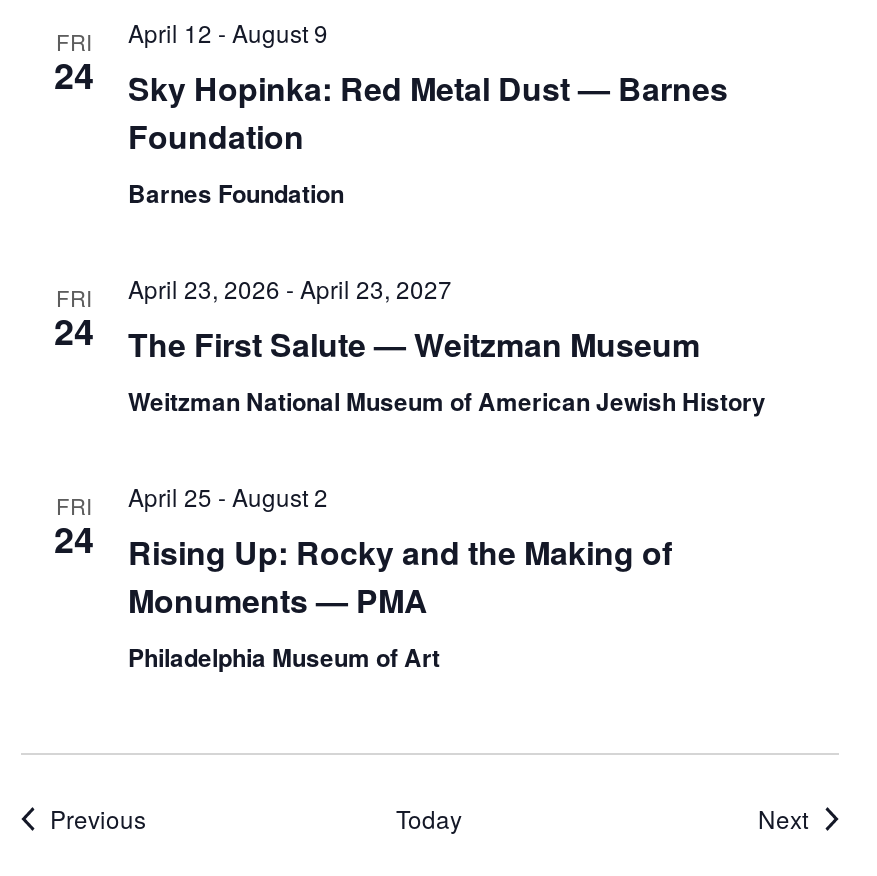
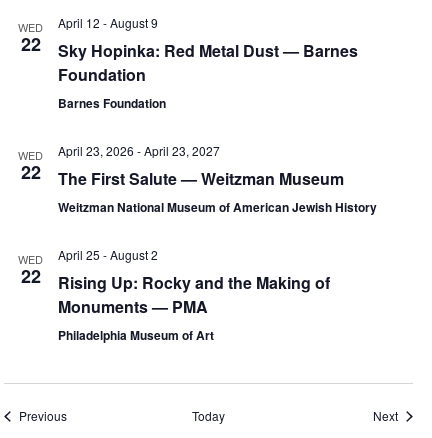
[54,25,94,101] FRI | 24 -> [18,19,43,57] WED | 22
[54,281,94,357] FRI | 24 -> [18,147,43,185] WED | 22
[54,489,94,565] FRI | 24 -> [18,251,43,289] WED | 22

